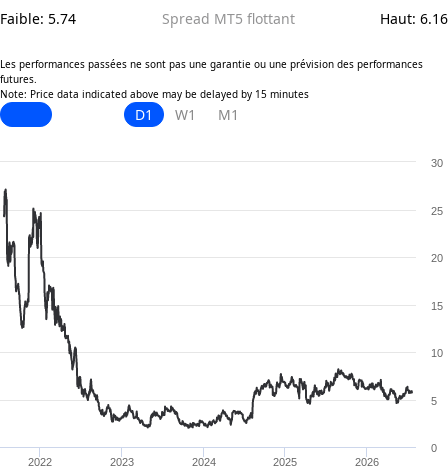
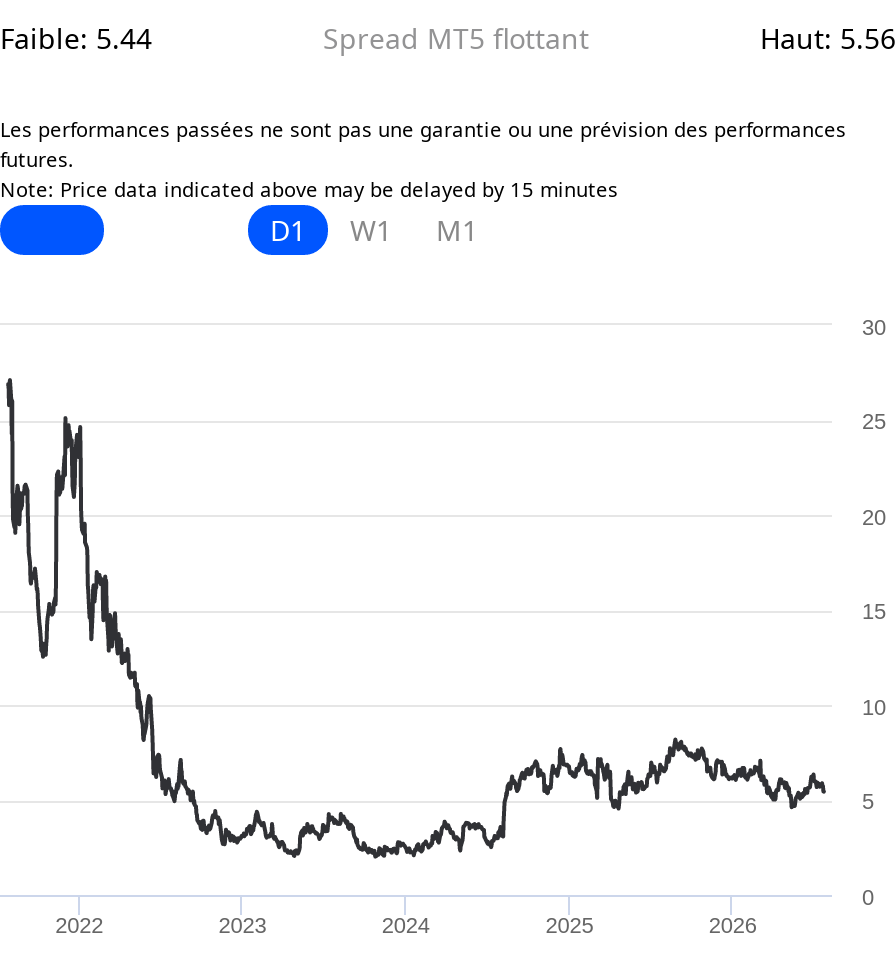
[0,9,76,28] Faible: 5.74 -> [0,19,152,57] Faible: 5.44
[380,9,448,28] Haut: 6.16 -> [760,19,896,57] Haut: 5.56

